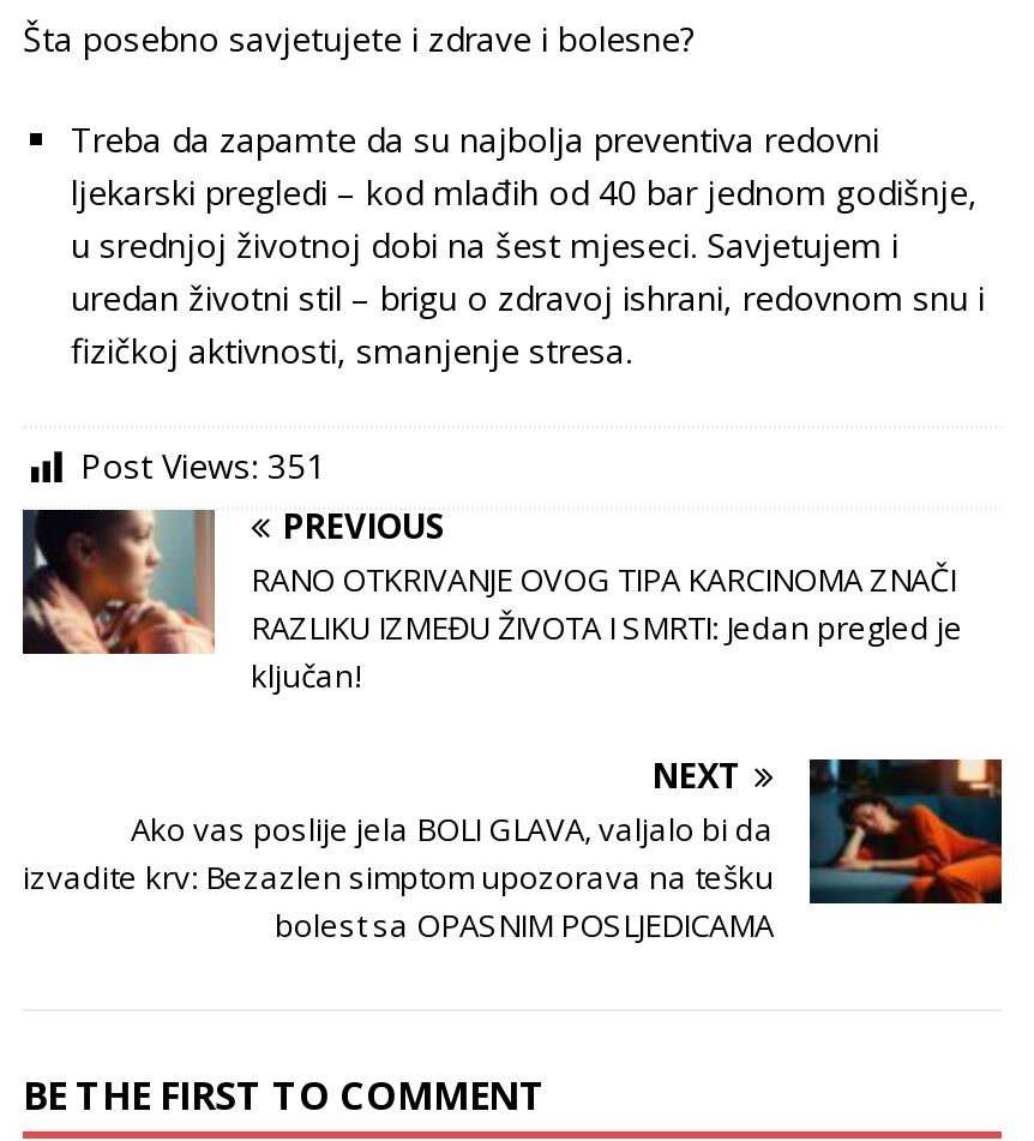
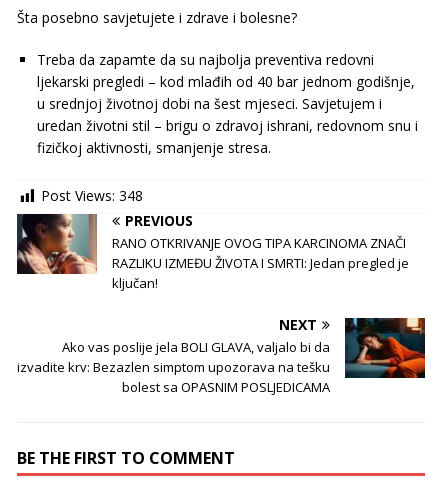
[80,443,325,489] Post Views: 351 -> [41,186,143,205] Post Views: 348

